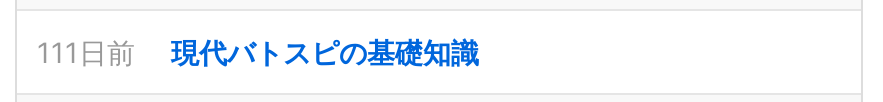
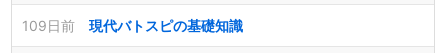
[37,35,479,69] 111日前 現代バトスピの基礎知識 -> [22,17,243,34] 109日前 現代バトスピの基礎知識

